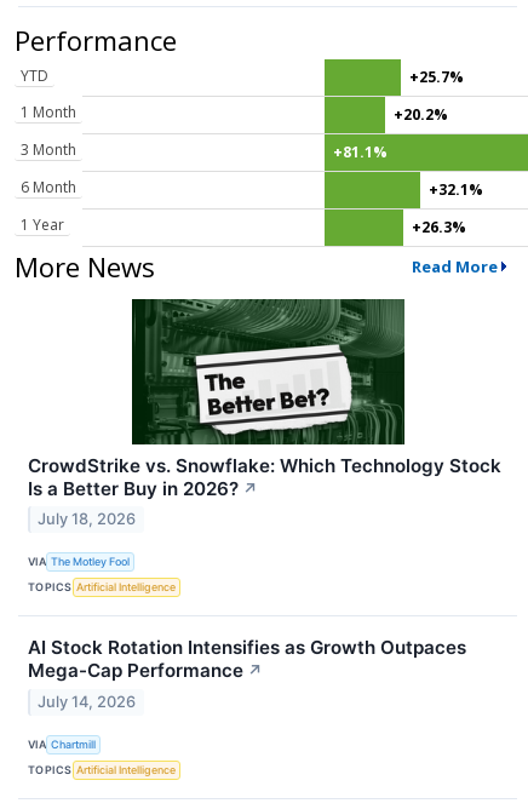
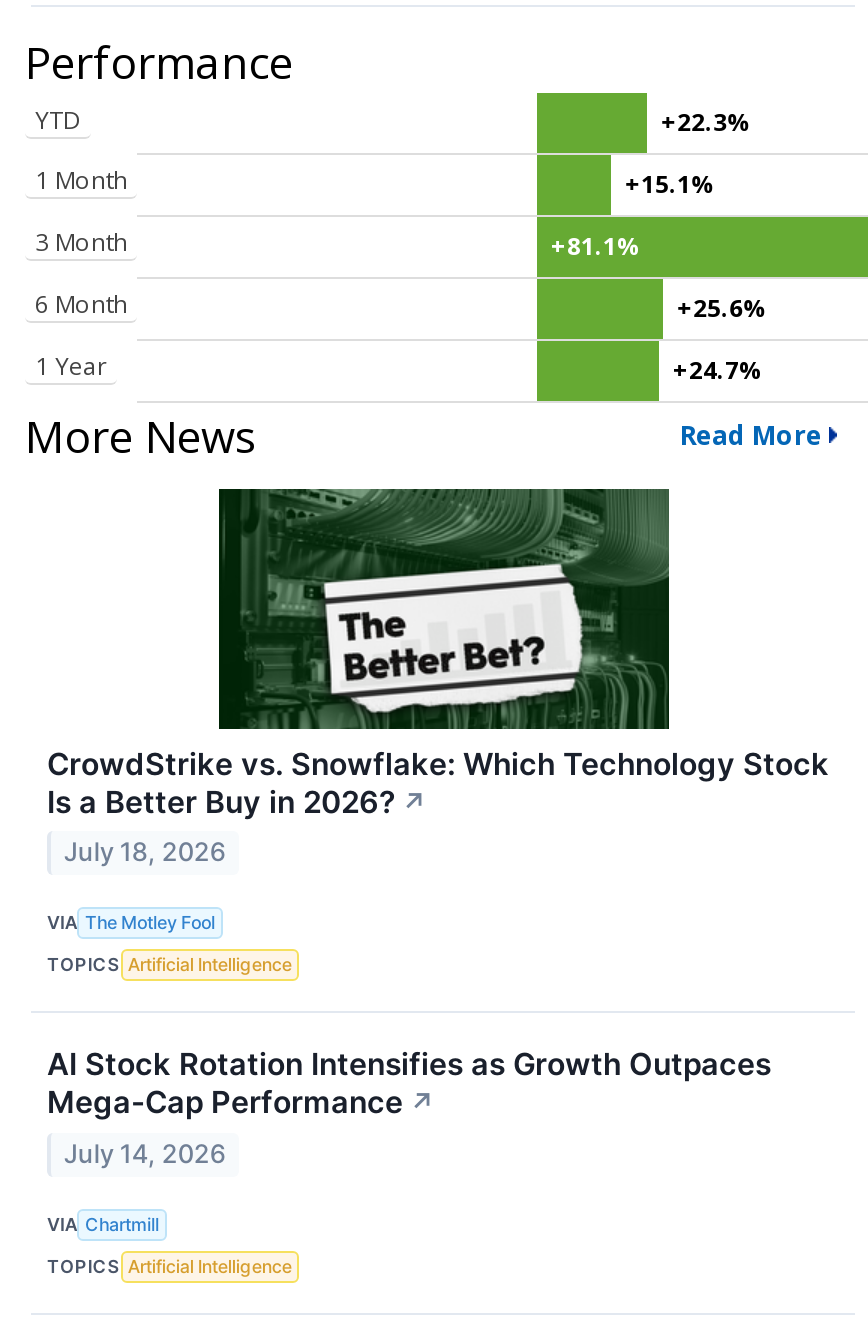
[410,66,464,87] +25.7% -> [661,104,751,138] +22.3%
[393,104,448,124] +20.2% -> [625,166,715,200] +15.1%
[429,179,483,199] +32.1% -> [677,290,767,324] +25.6%
[412,216,466,237] +26.3% -> [673,352,763,386] +24.7%

